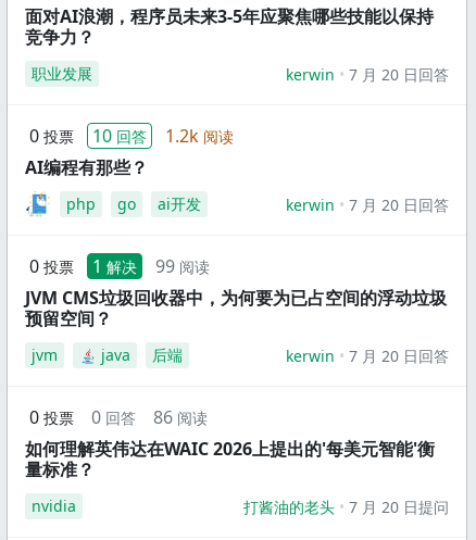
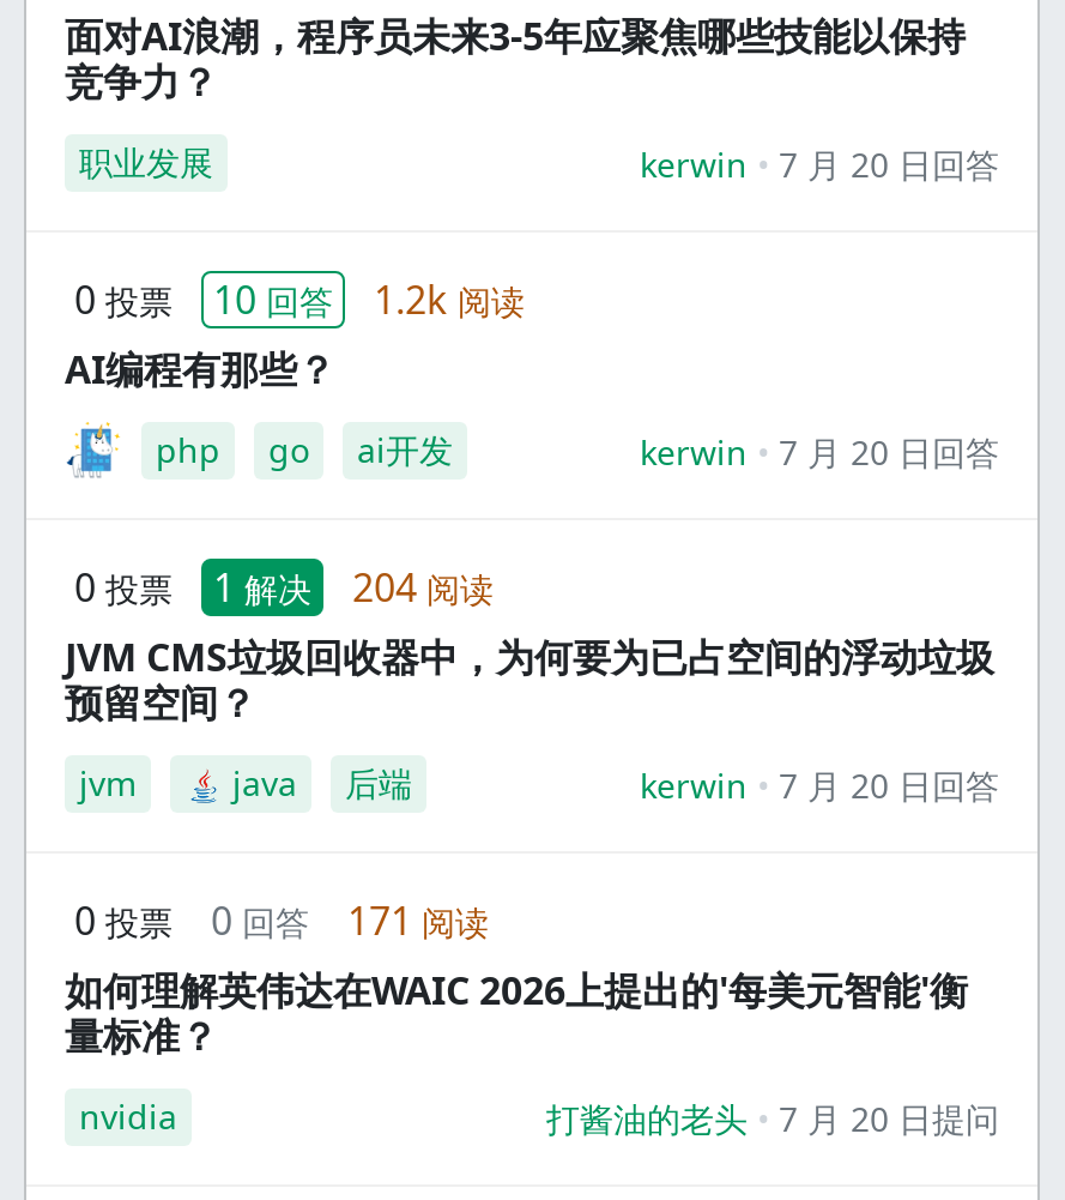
[29,254,210,278] 0 投票 1 解决 99 阅读 -> [74,561,494,614] 0 投票 1 解决 204 阅读
[29,405,208,429] 0 投票 0 回答 86 阅读 -> [74,894,489,947] 0 投票 0 回答 171 阅读

